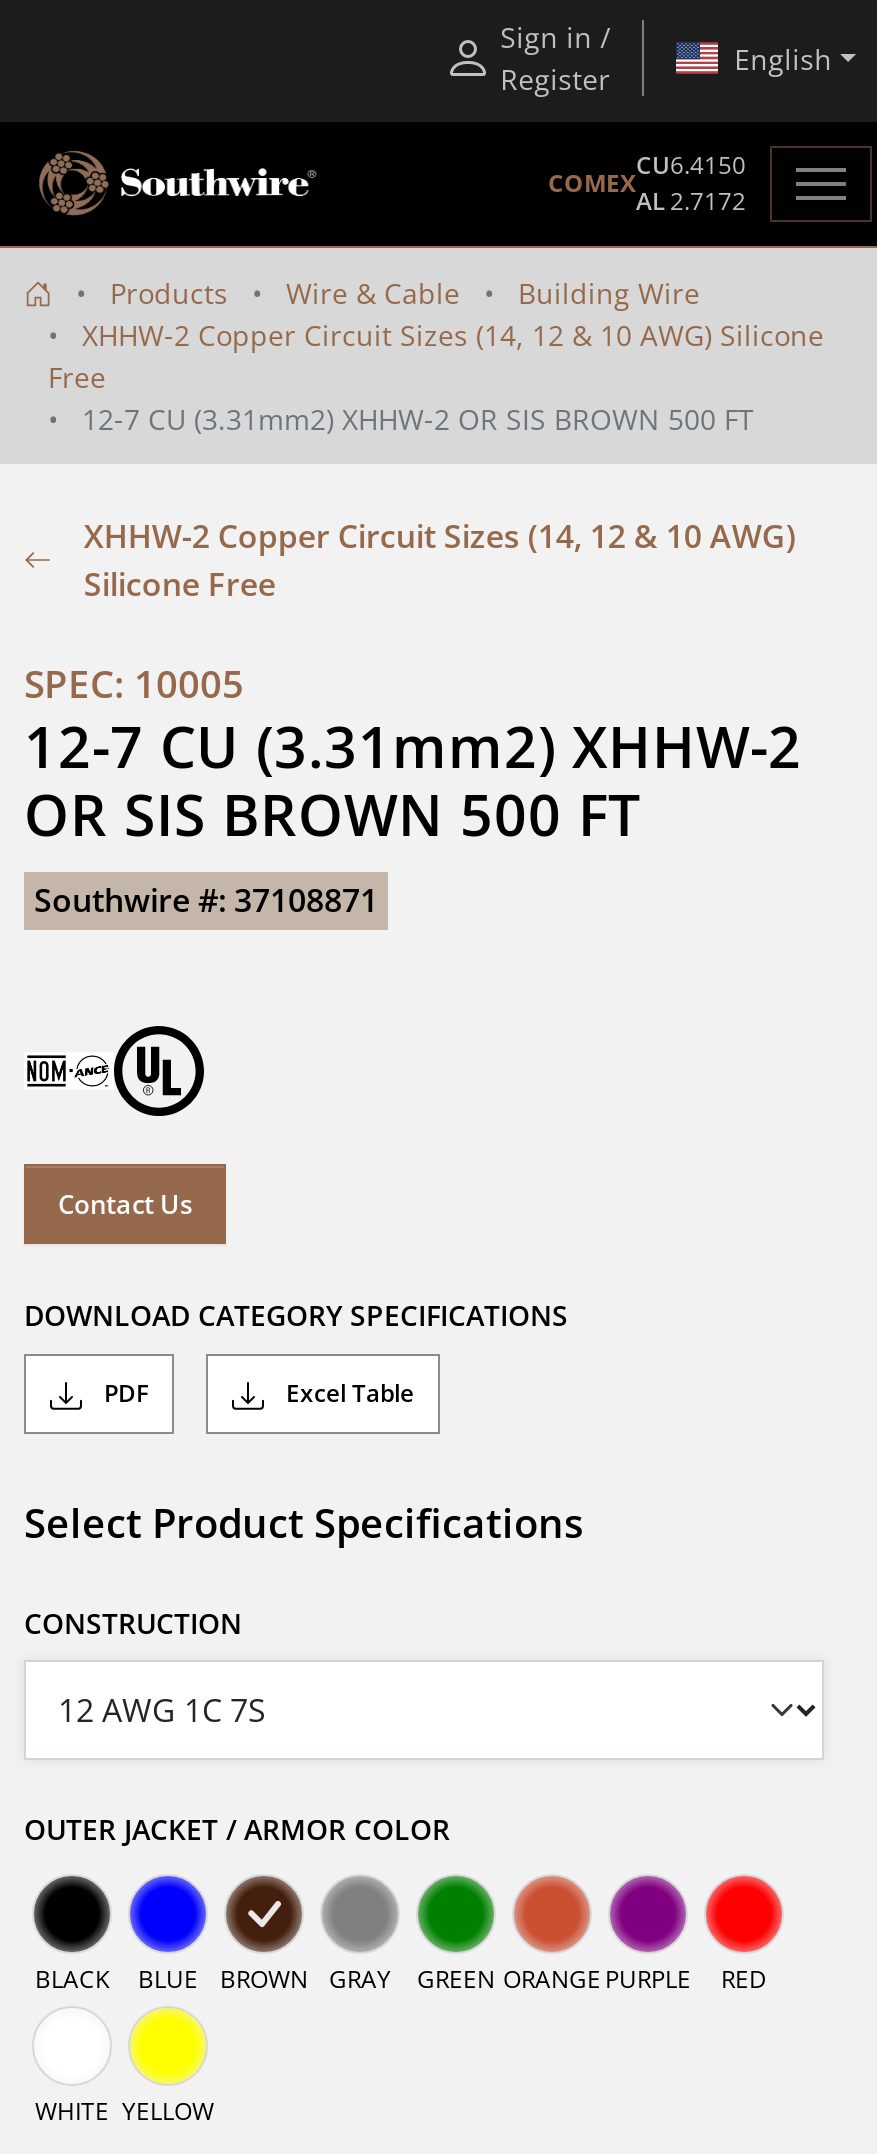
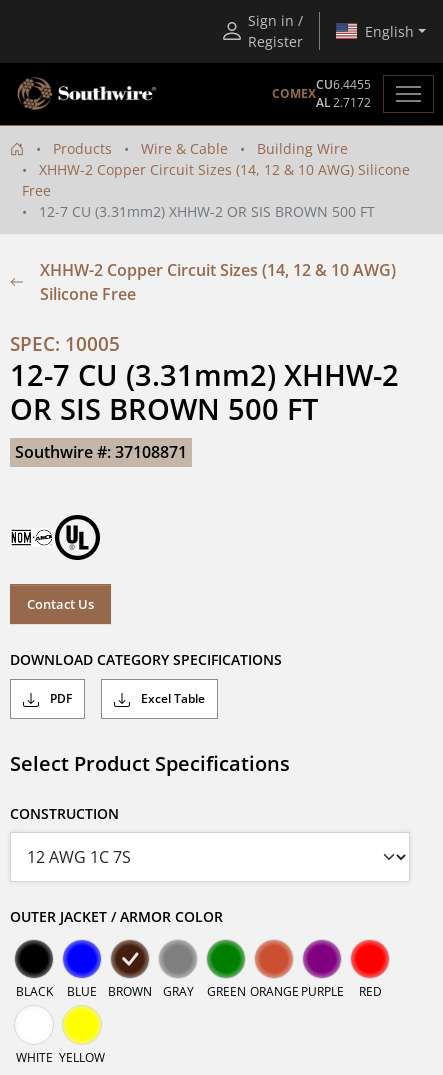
[636,148,746,182] CU6.4150 -> [316,76,371,93] CU6.4455

